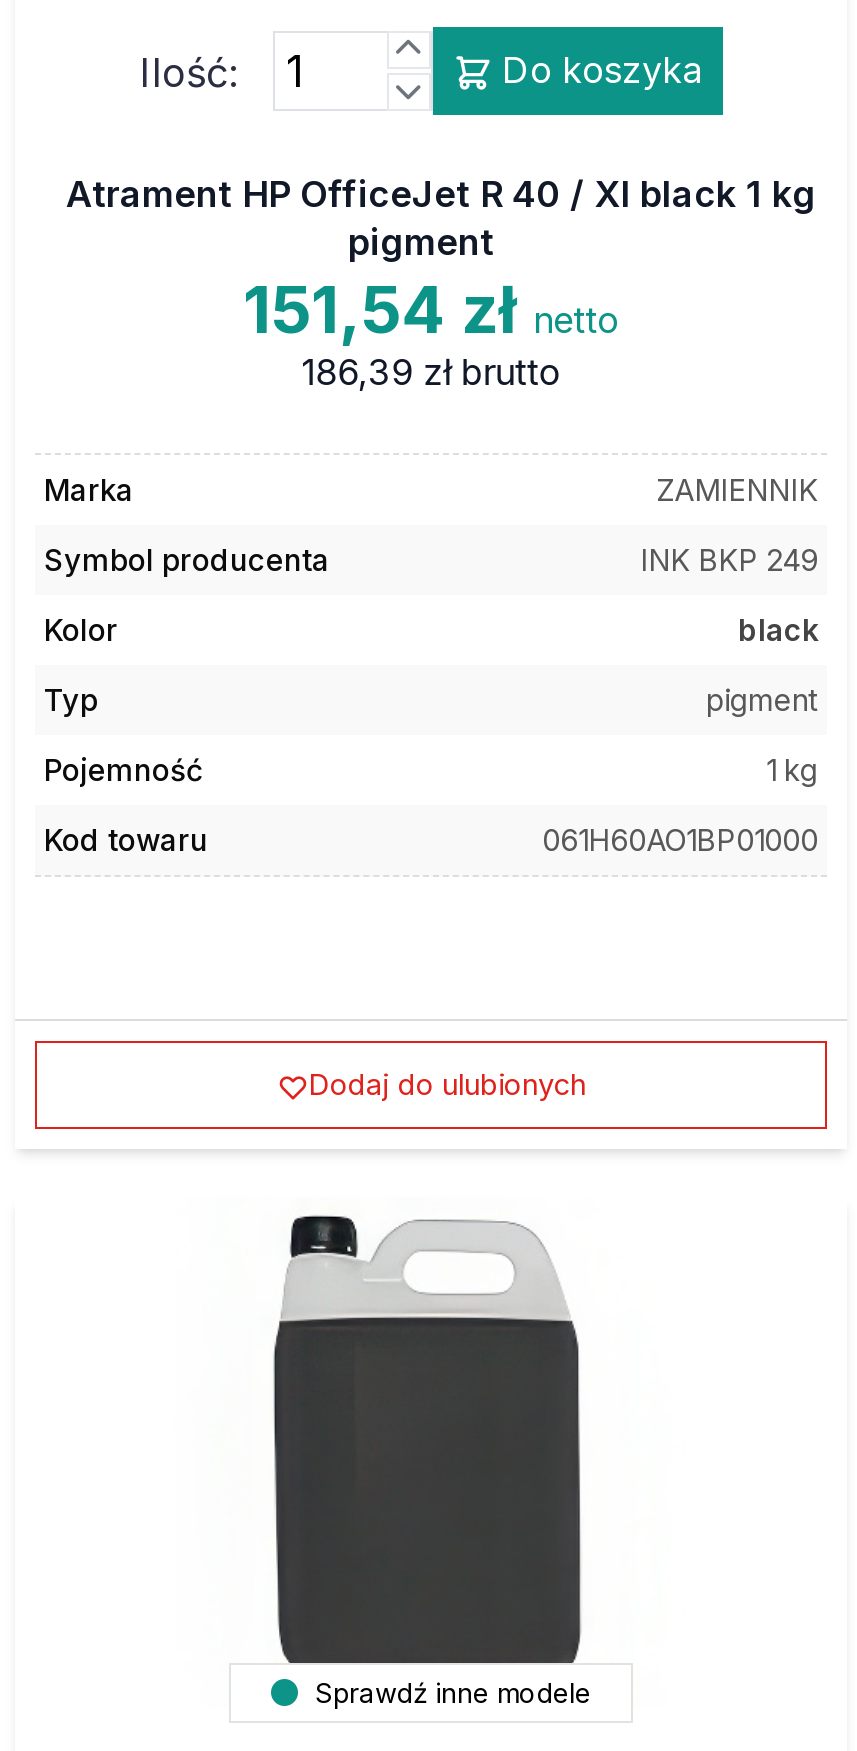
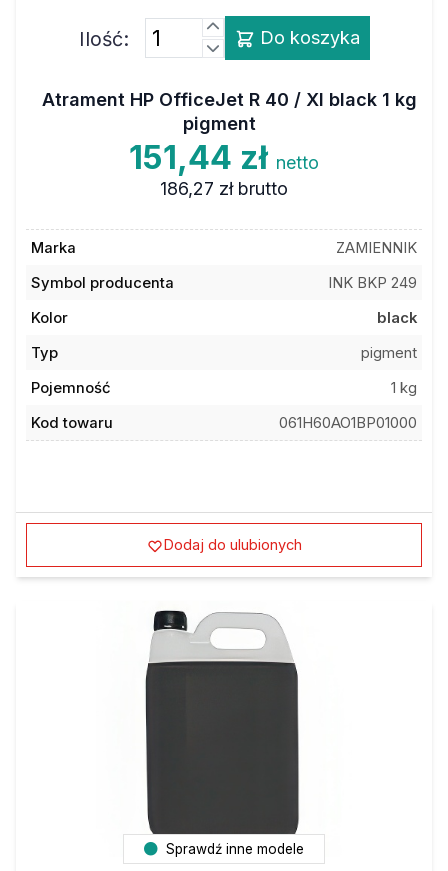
[243,271,619,349] 151,54 zł netto -> [129,138,319,177] 151,44 zł netto
[301,351,561,393] 186,39 zł brutto -> [160,178,288,199] 186,27 zł brutto

